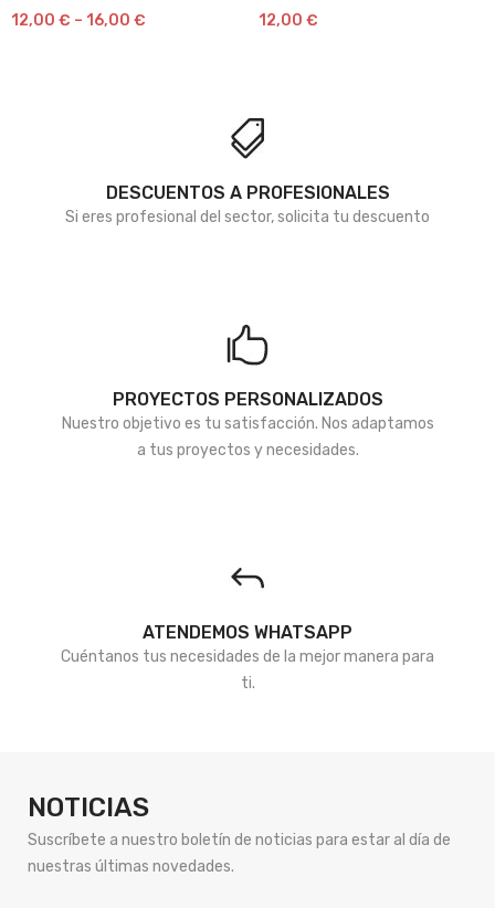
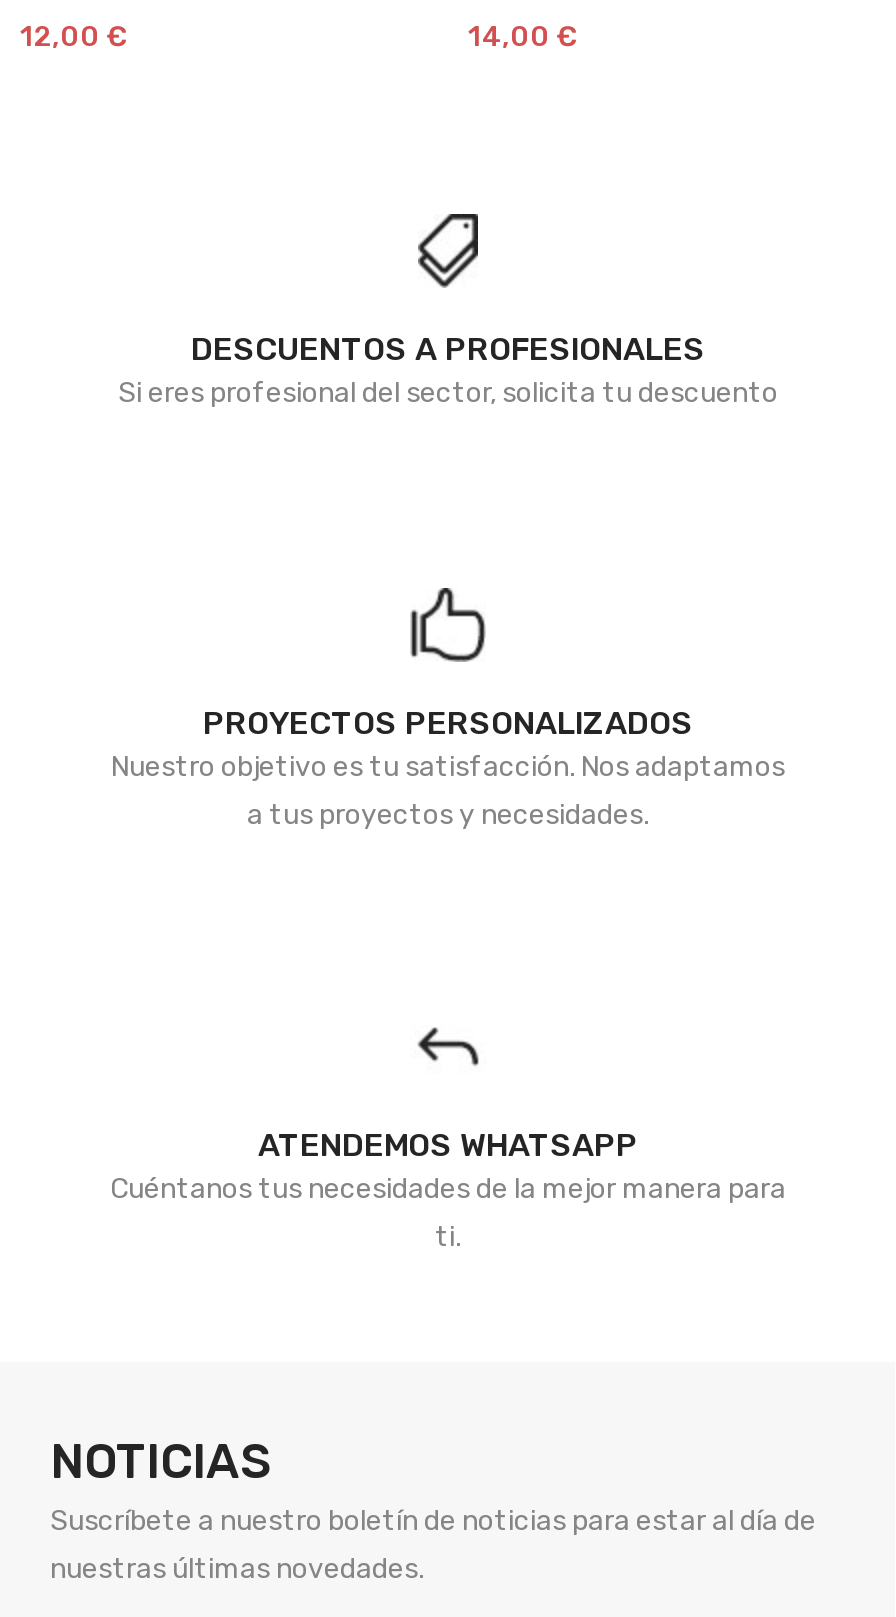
[11,11,146,30] 12,00 €– 16,00 € -> [20,20,128,54] 12,00 €
[259,11,318,30] 12,00 € -> [468,20,578,54] 14,00 €

